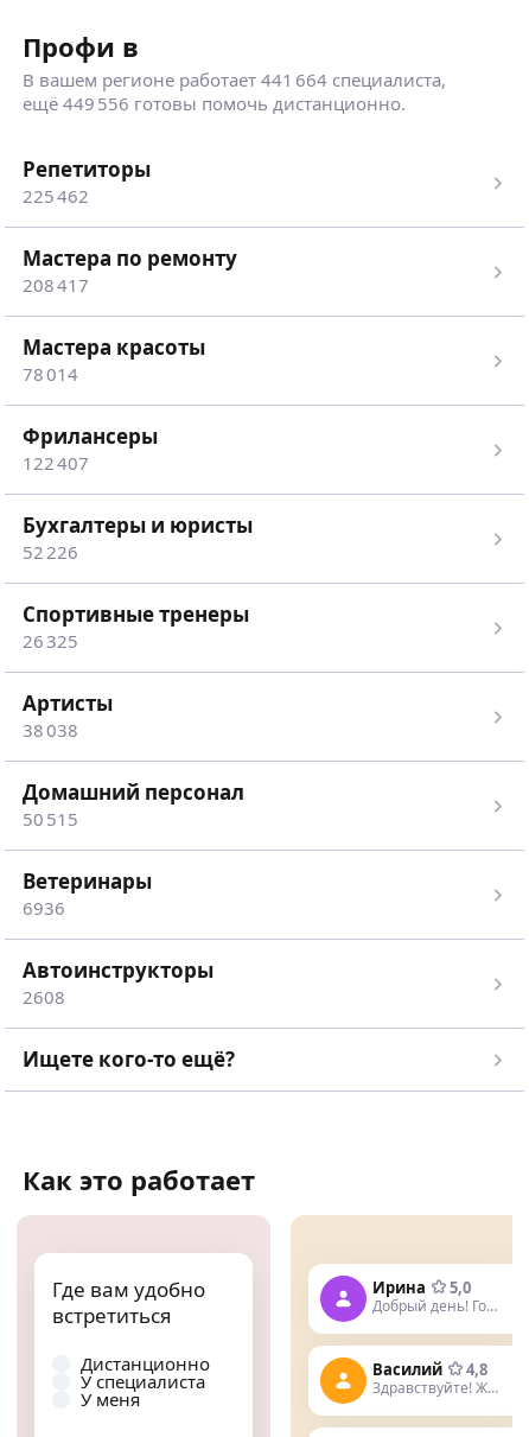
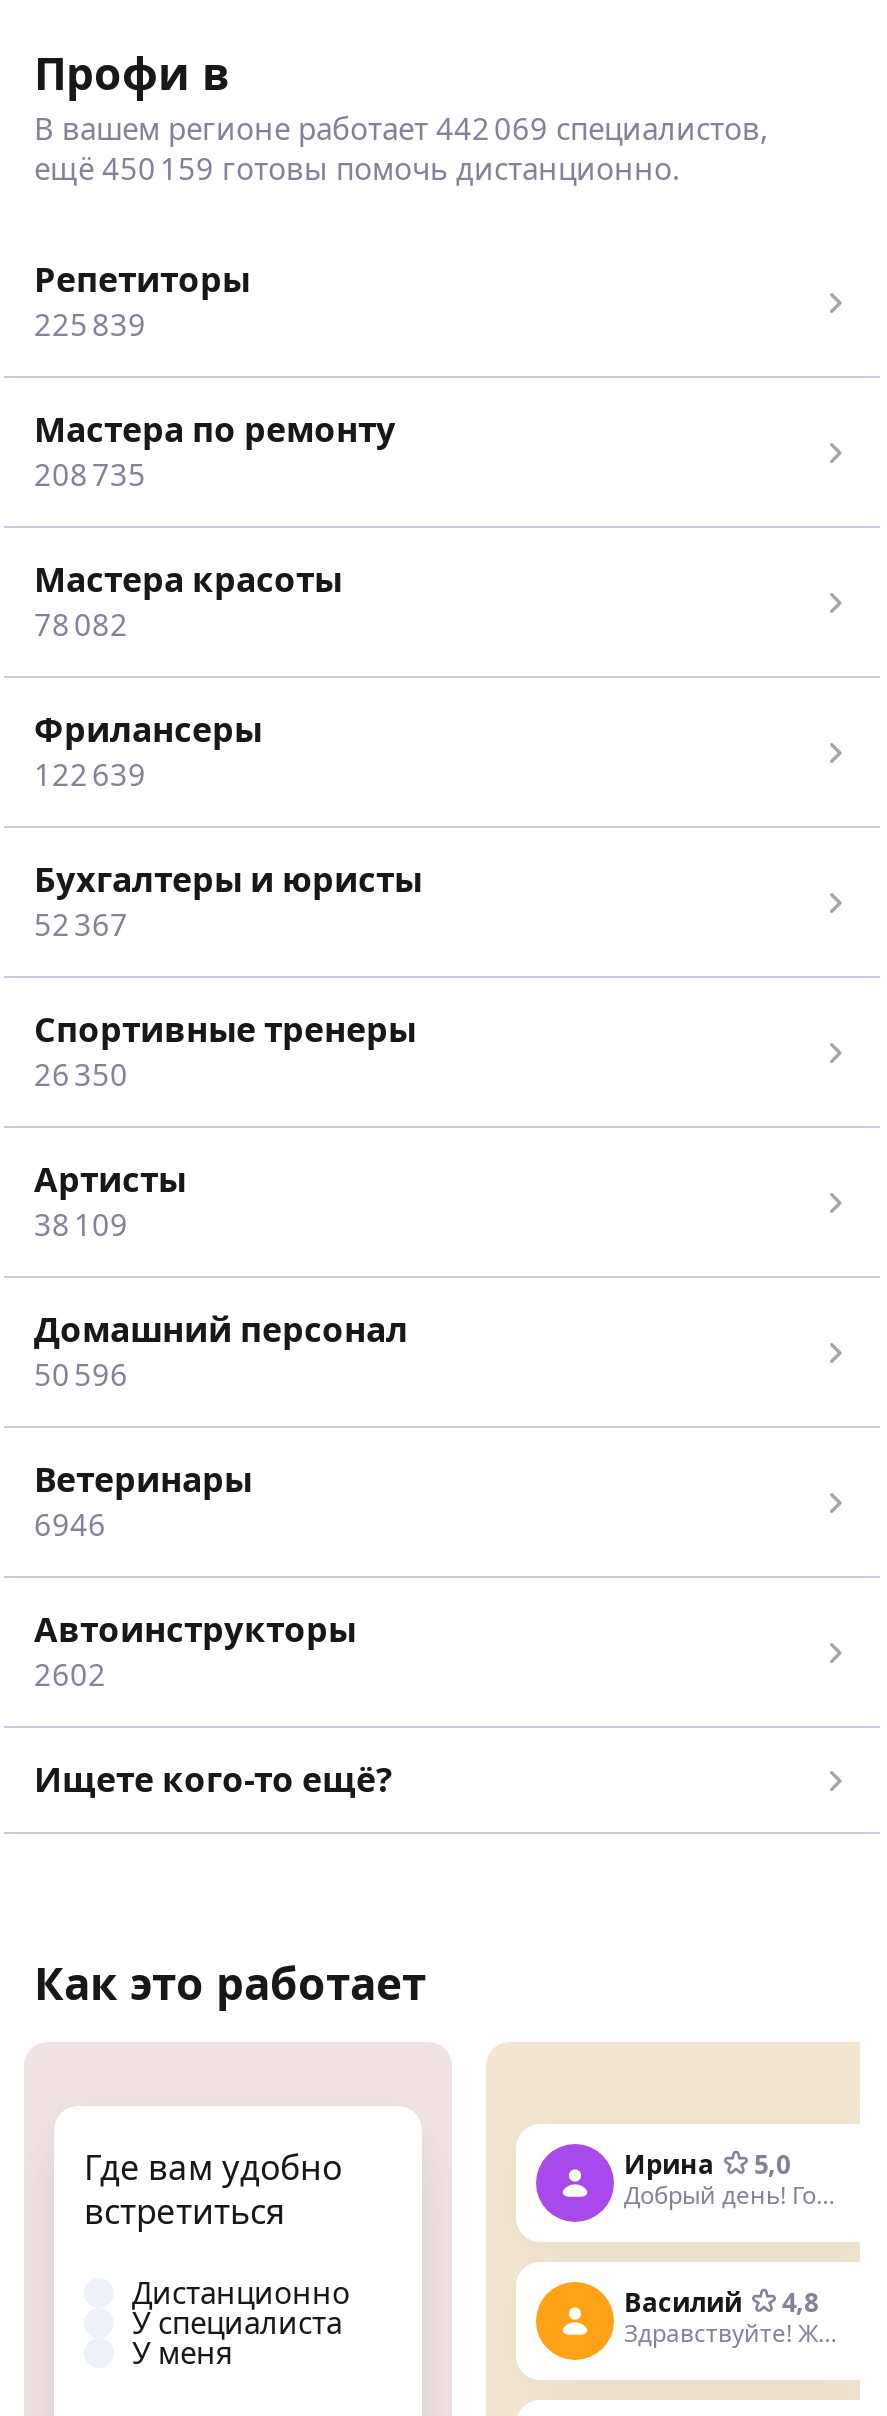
[23,68,446,91] В вашем регионе работает 441 664 специалиста, -> [34,108,768,148] В вашем регионе работает 442 069 специалистов,
[23,91,406,115] ещё 449 556 готовы помочь дистанционно. -> [34,148,680,188] ещё 450 159 готовы помочь дистанционно.
[23,184,89,208] 225 462 -> [34,304,146,344] 225 839
[23,273,89,297] 208 417 -> [34,454,146,494] 208 735
[23,362,78,386] 78 014 -> [34,604,128,644] 78 082
[23,451,89,475] 122 407 -> [34,754,146,794] 122 639
[23,540,78,564] 52 226 -> [34,904,128,944] 52 367
[23,629,78,653] 26 325 -> [34,1054,128,1094] 26 350
[23,718,78,742] 38 038 -> [34,1204,128,1244] 38 109
[23,807,78,831] 50 515 -> [34,1354,128,1394] 50 596
[23,896,65,920] 6936 -> [34,1504,106,1544] 6946
[23,985,65,1009] 2608 -> [34,1654,106,1694] 2602

